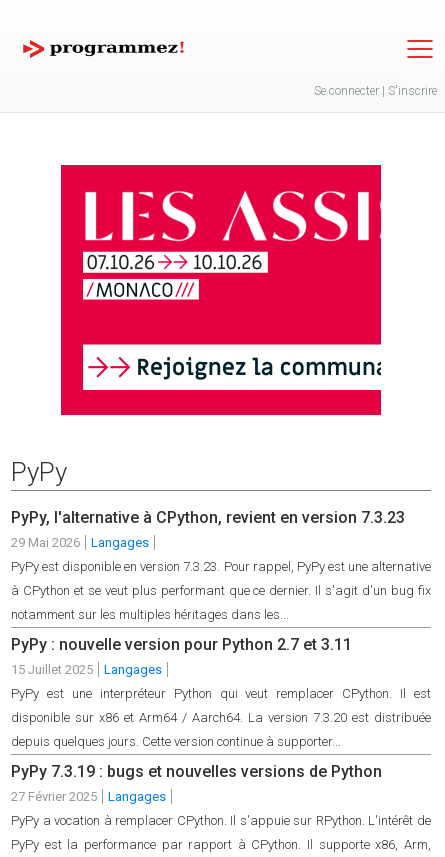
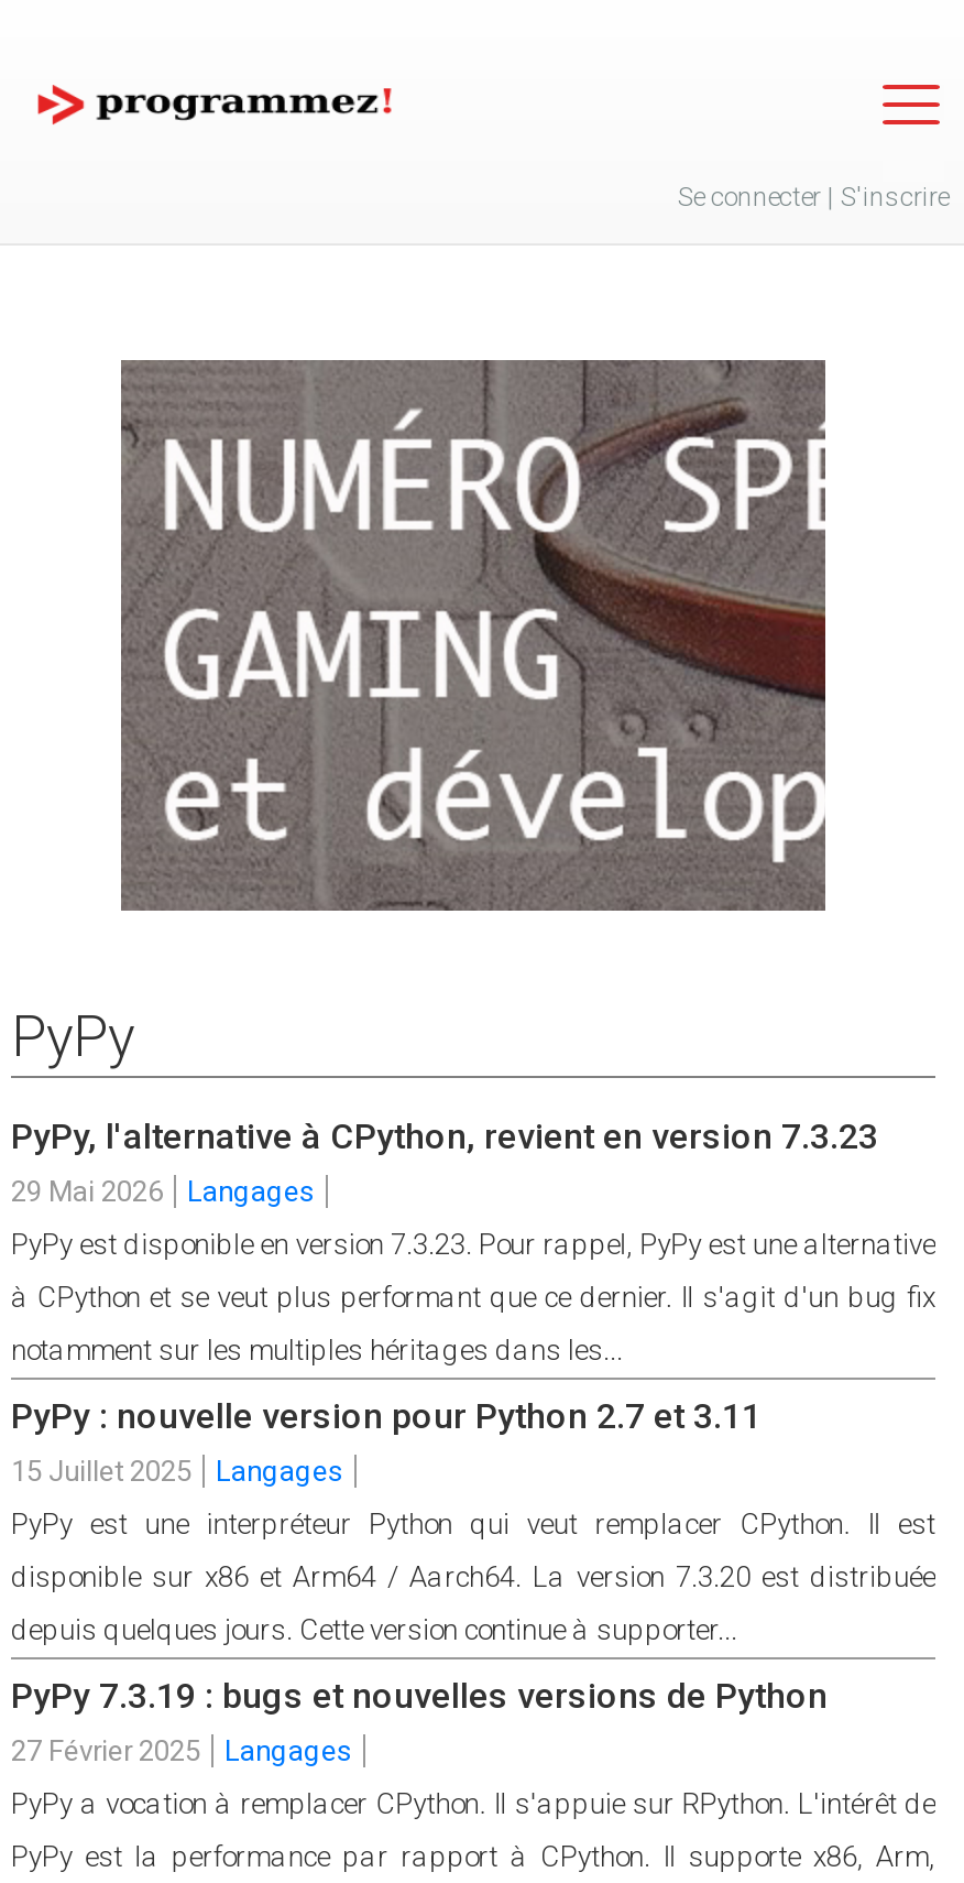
[60,164,382,416] [image] -> [119,358,828,913] [image]

